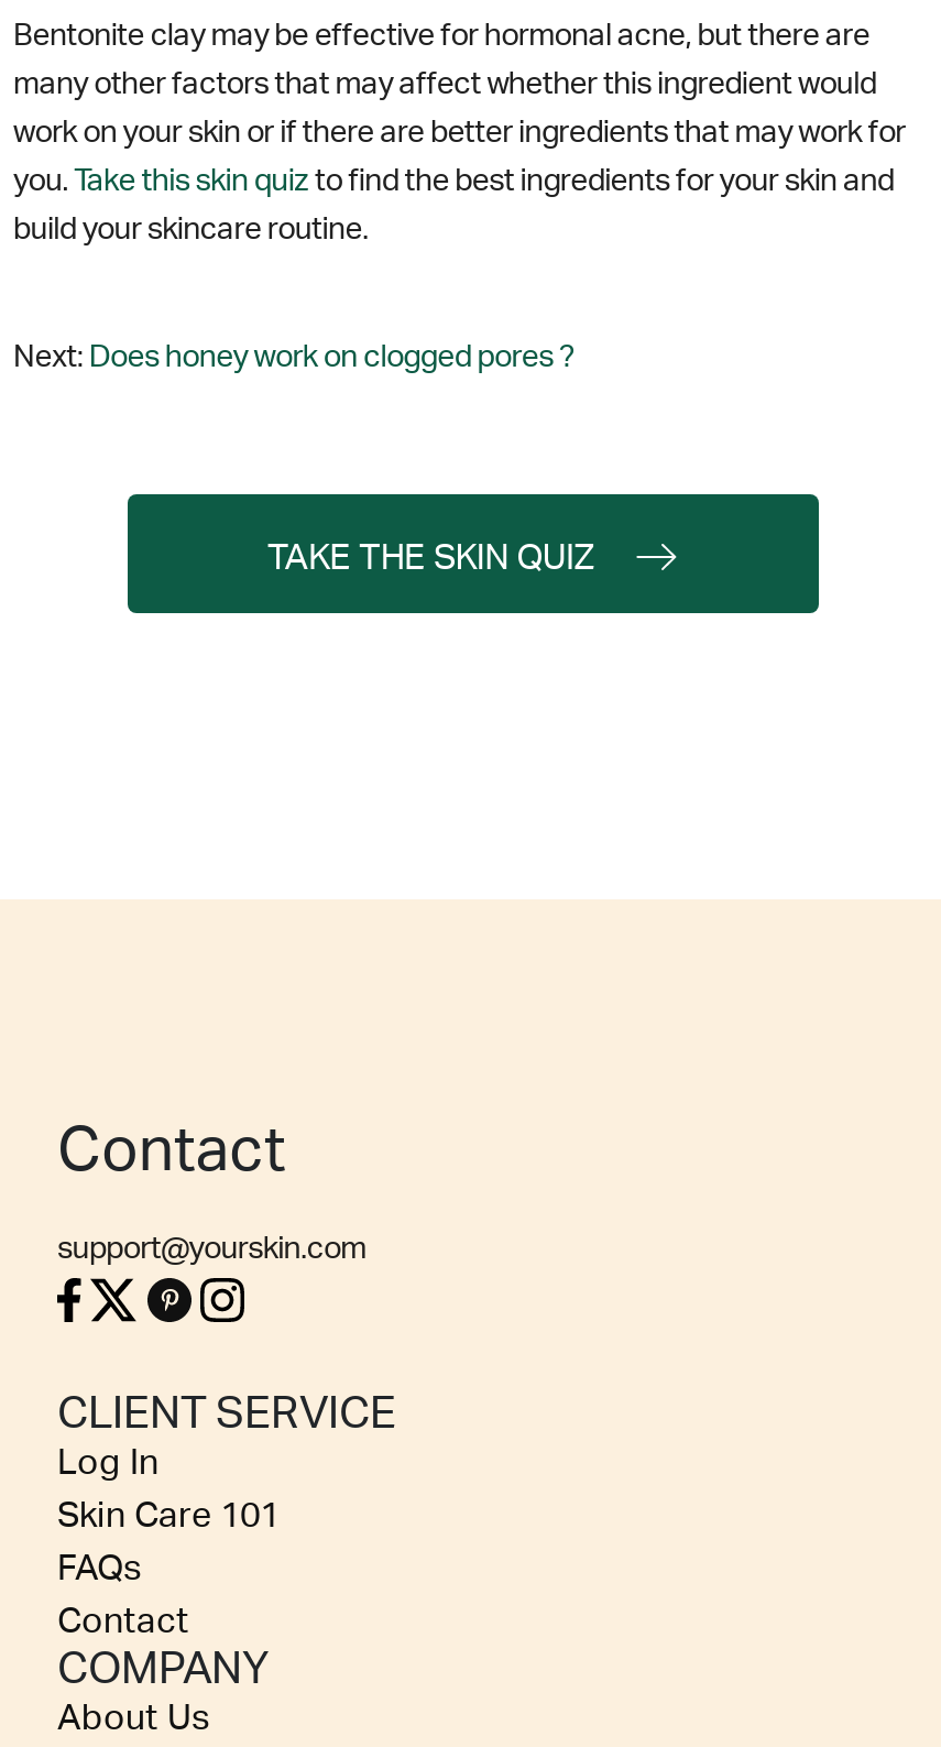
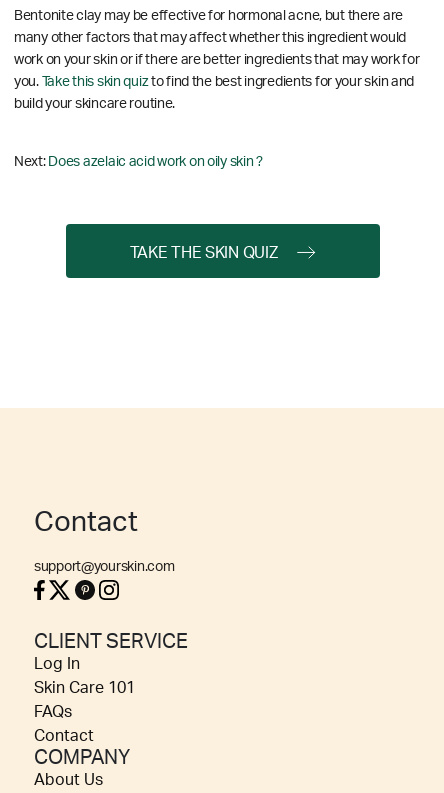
[13,341,574,372] Next: Does honey work on clogged pores ? -> [14,154,263,168] Next: Does azelaic acid work on oily skin ?

